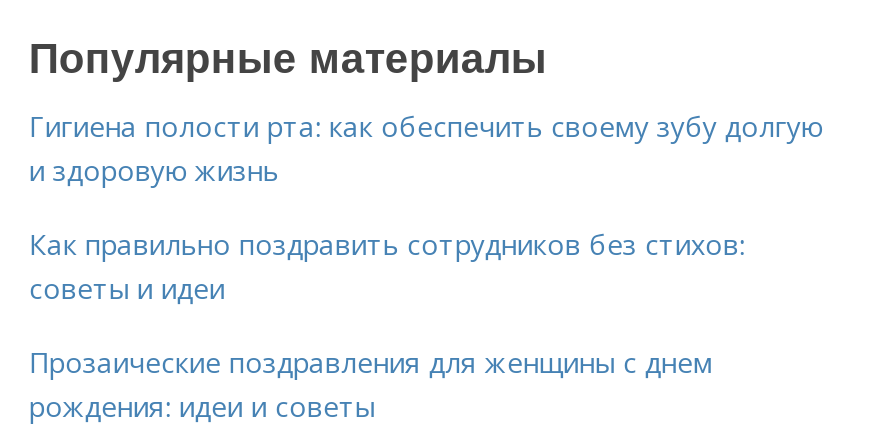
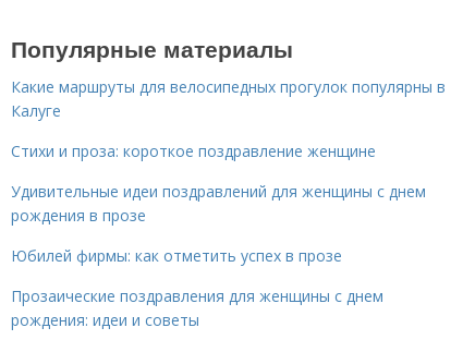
[29,106,823,306] Гигиена полости рта: как обеспечить своему зубу долгую | и здоровую жизнь | Как правильно поздравить сотрудников без стихов: | советы и идеи -> [11,76,446,265] Какие маршруты для велосипедных прогулок популярны в | Калуге | Стихи и проза: короткое поздравление женщине | Удивительные идеи поздравлений для женщины с днем | рождения в прозе | Юбилей фирмы: как отметить успех в прозе

